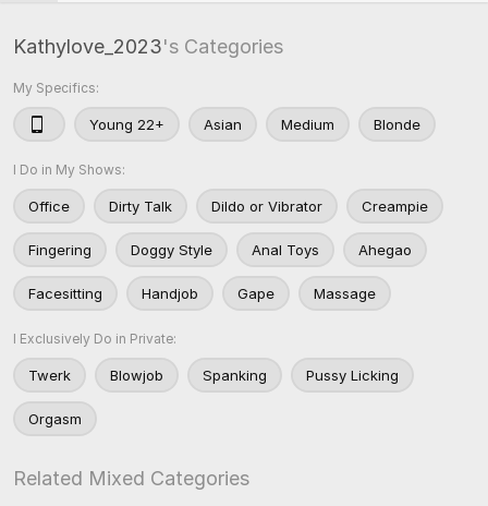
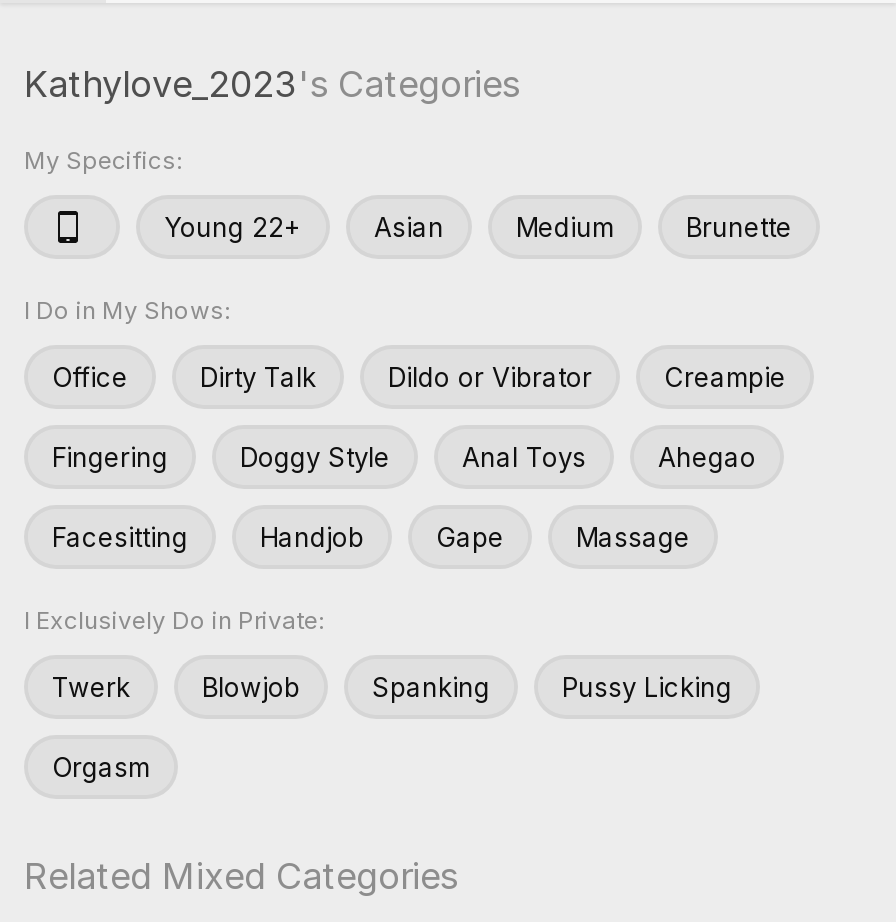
[374,115,420,133] Blonde -> [686,211,792,243] Brunette

